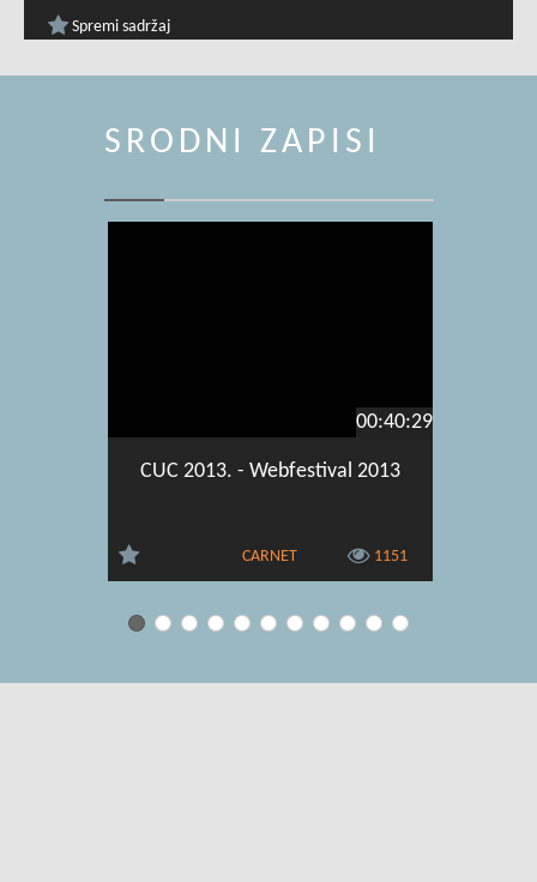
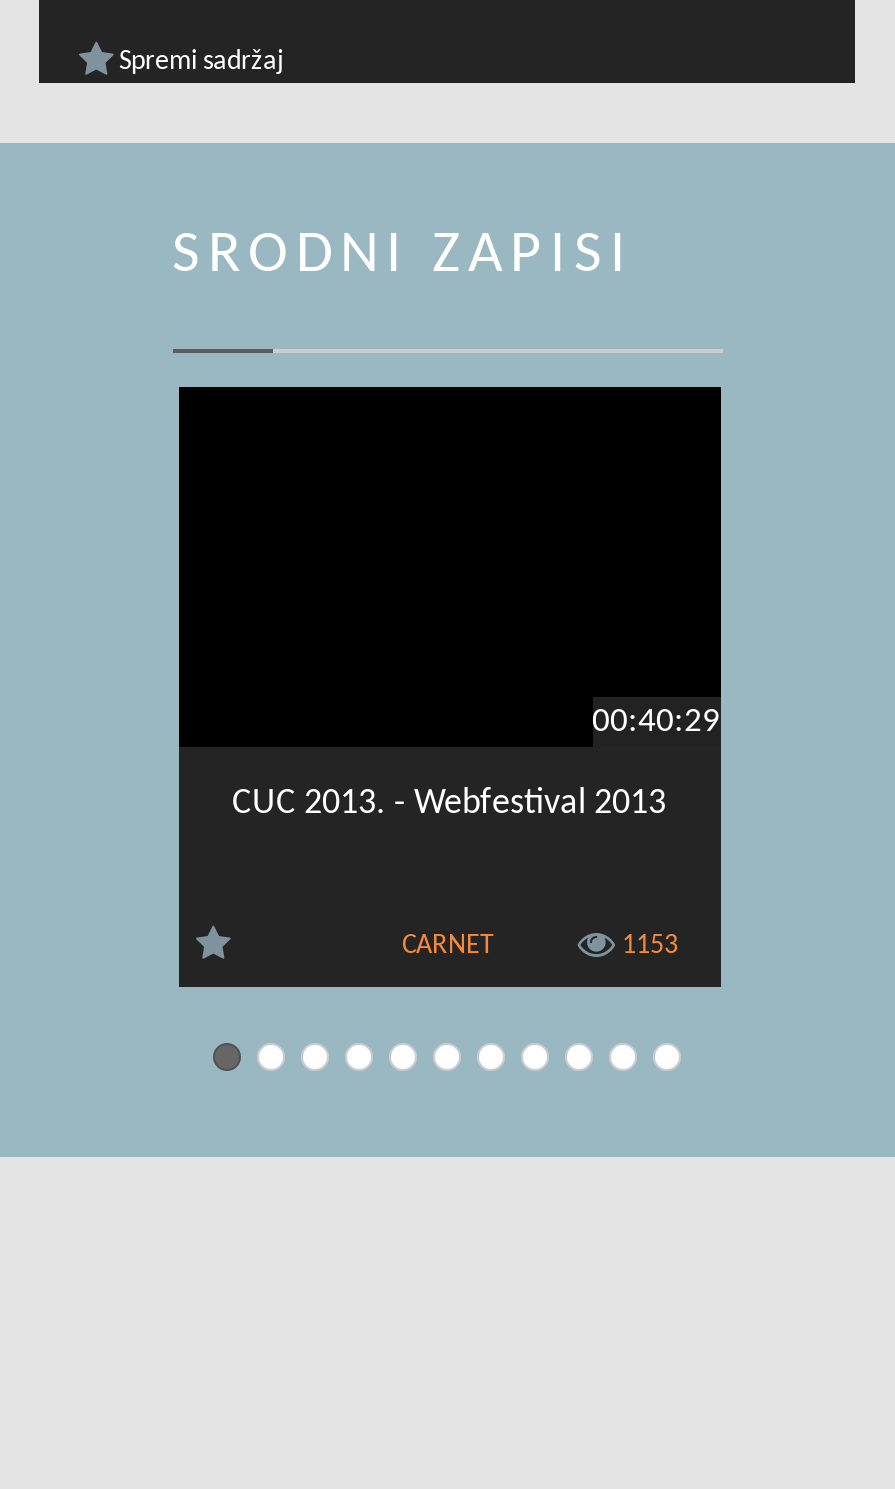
[370,548,407,566] 1151 -> [616,931,678,961] 1153

